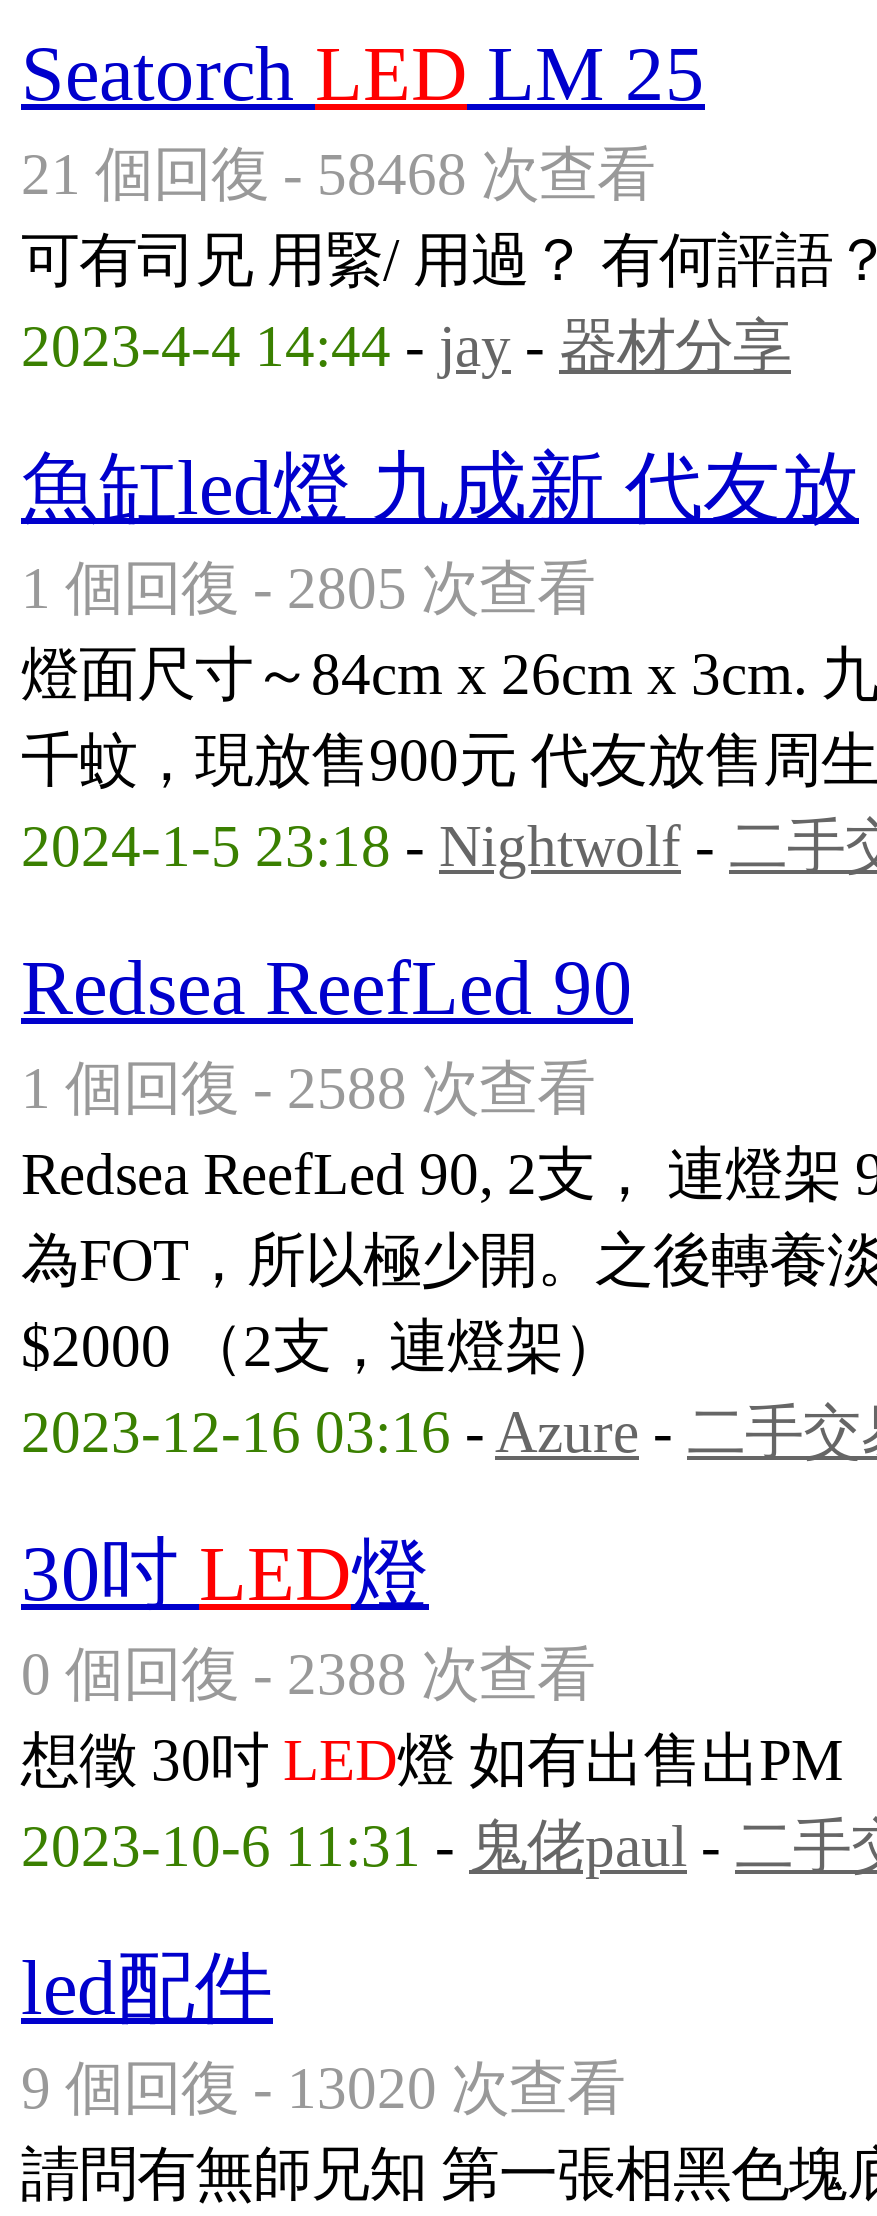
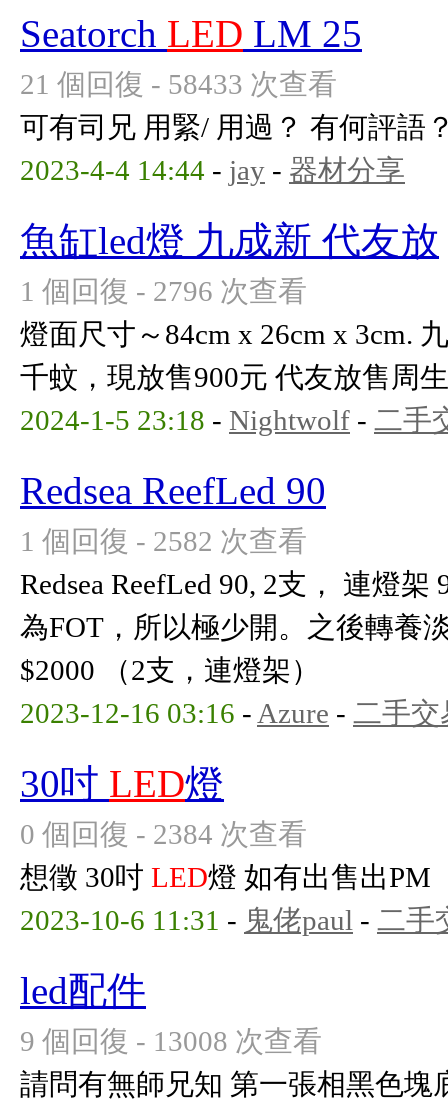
[21,142,655,206] 21 個回復 - 58468 次查看 -> [20,68,337,100] 21 個回復 - 58433 次查看
[21,556,595,620] 1 個回復 - 2805 次查看 -> [20,275,307,307] 1 個回復 - 2796 次查看
[21,1056,595,1120] 1 個回復 - 2588 次查看 -> [20,525,307,557] 1 個回復 - 2582 次查看
[21,1642,595,1706] 0 個回復 - 2388 次查看 -> [20,818,307,850] 0 個回復 - 2384 次查看
[21,2056,625,2120] 9 個回復 - 13020 次查看 -> [20,1025,322,1057] 9 個回復 - 13008 次查看

